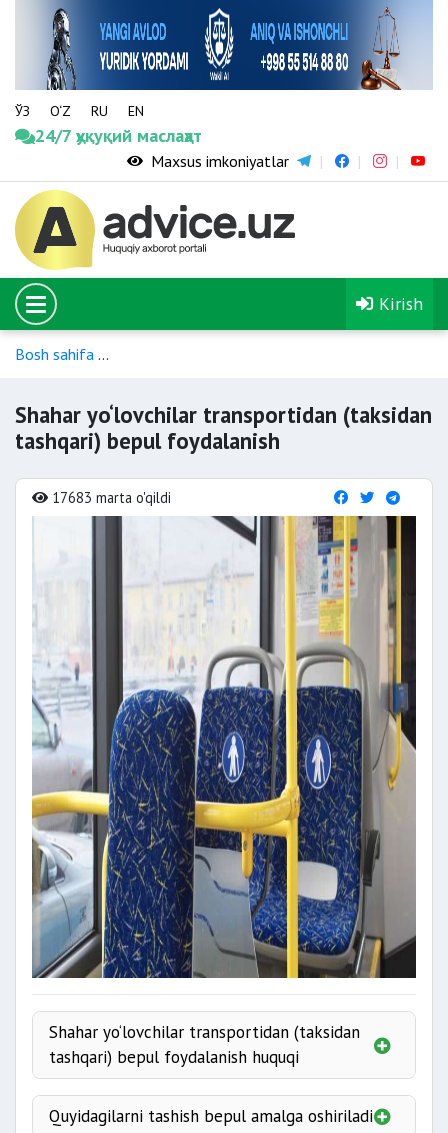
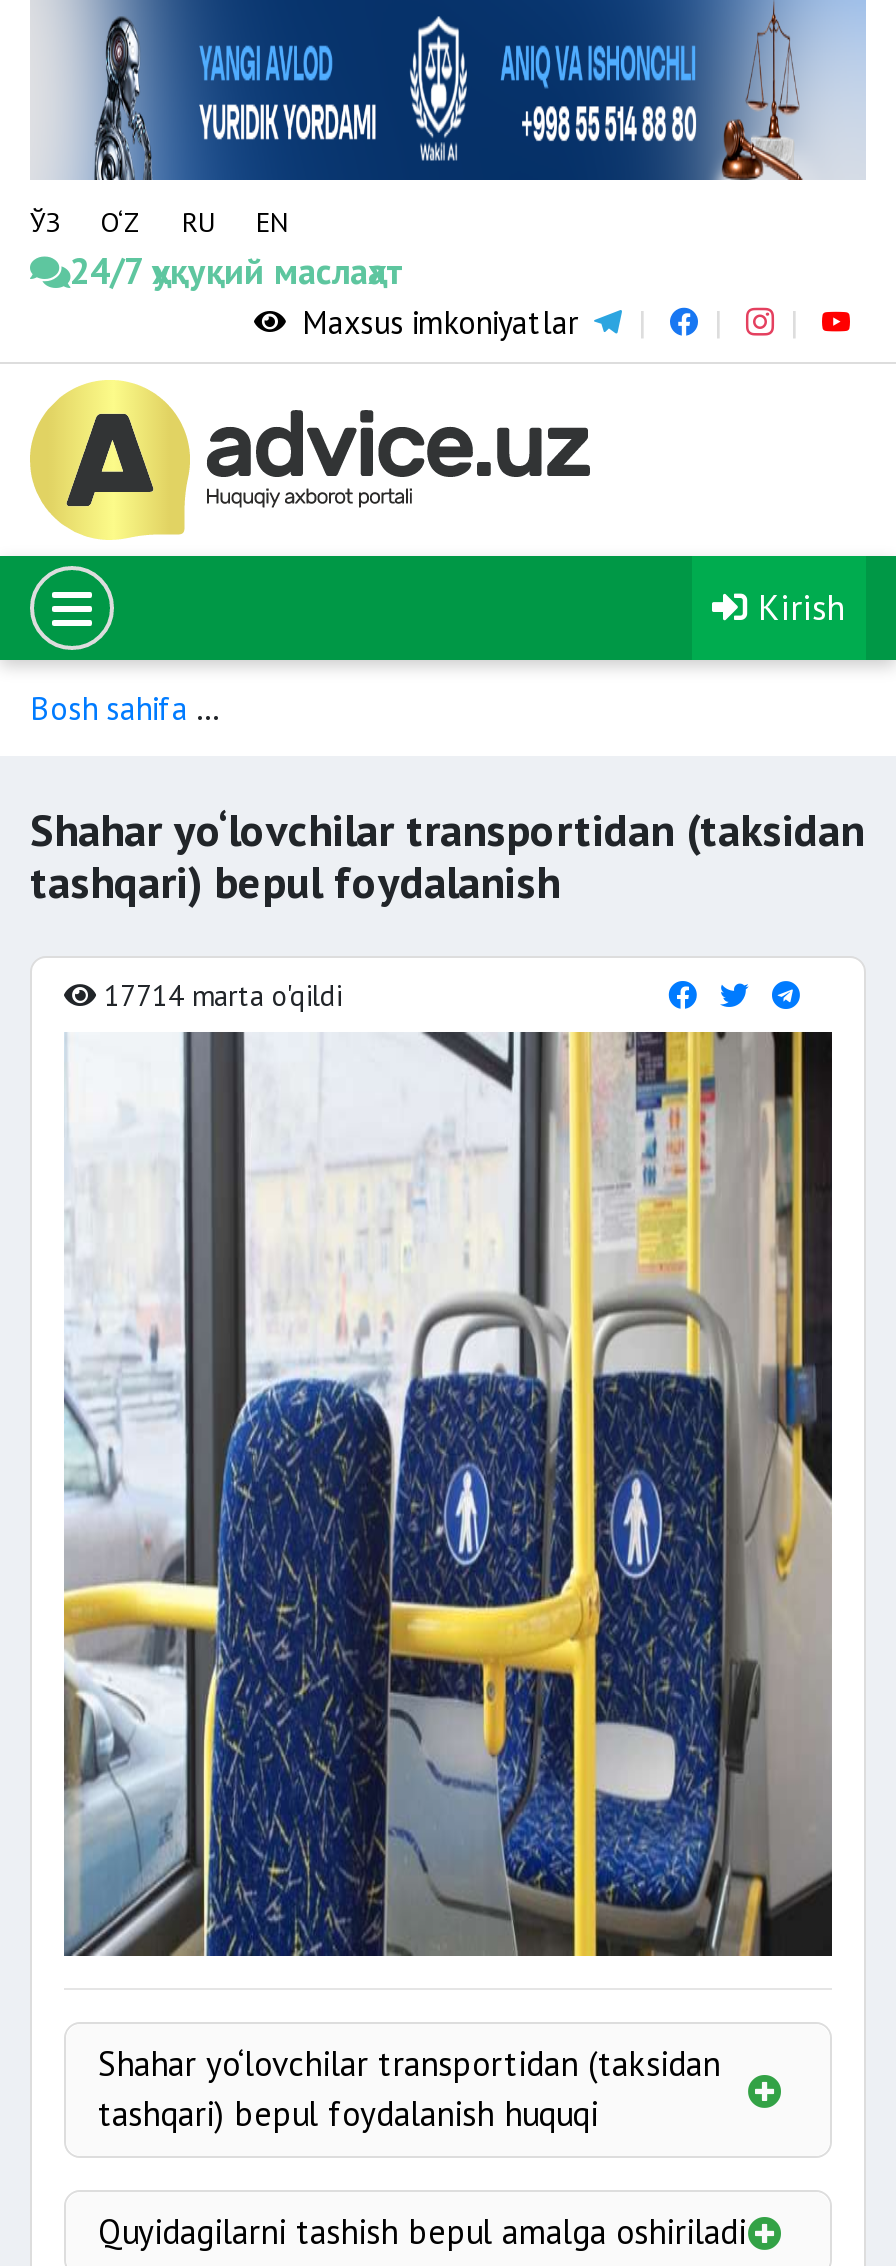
[48,488,171,507] 17683 marta o'qildi -> [96,976,342,1014] 17714 marta o'qildi

